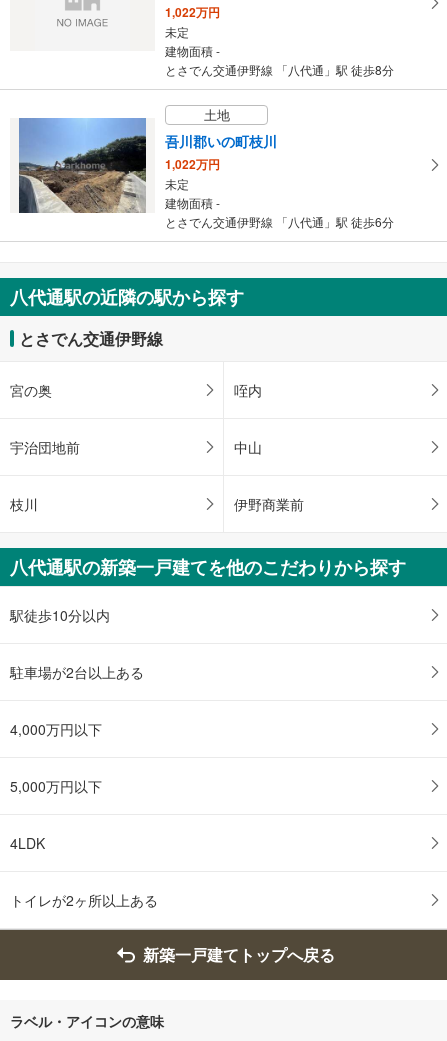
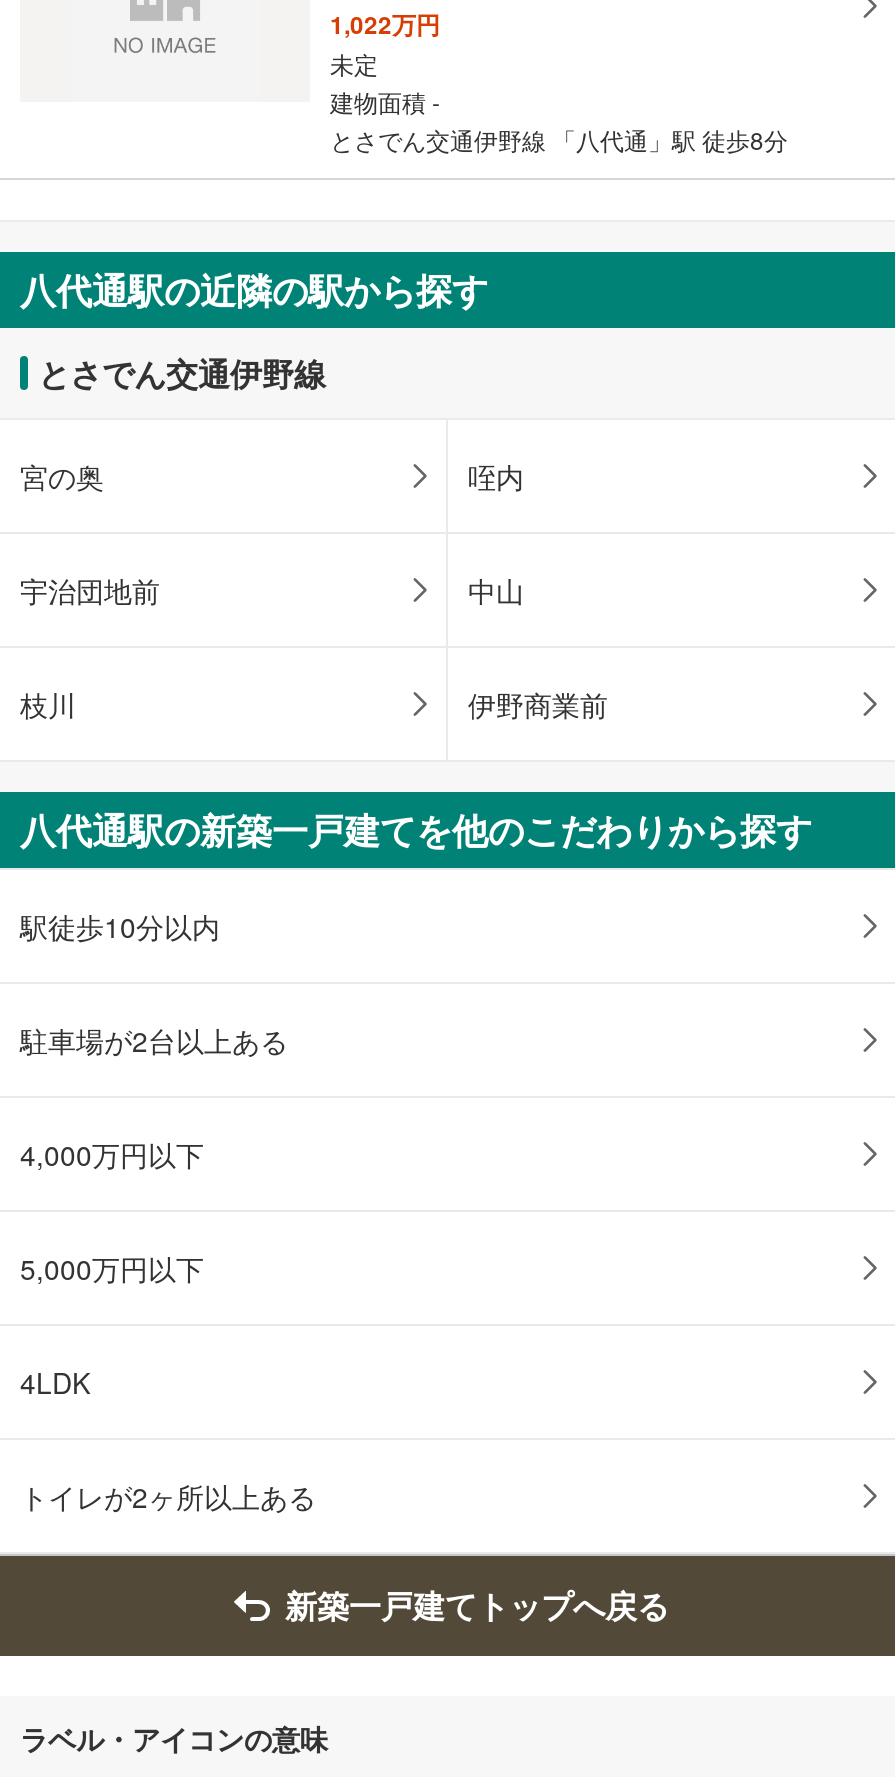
[18,105,394,230] [image] | 土地 | 吾川郡いの町枝川 | 1,022万円 | 未定 | 建物面積 - | とさでん交通伊野線 「八代通」駅 徒歩6分 -> none

